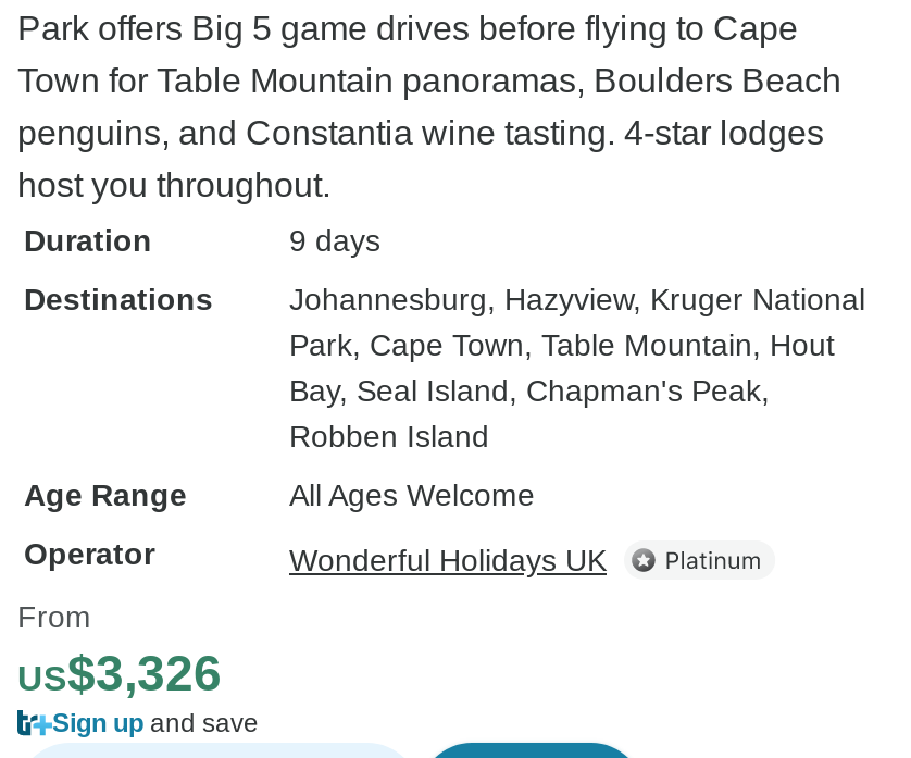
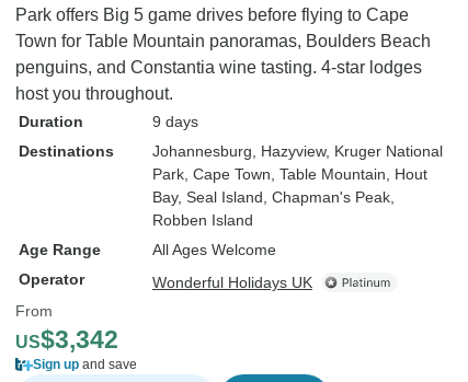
[17,645,222,701] US$3,326 -> [15,325,118,354] US$3,342

